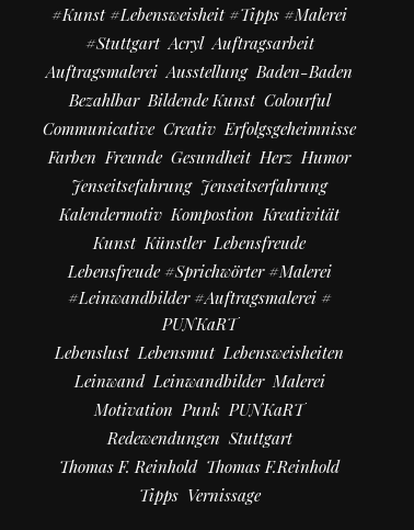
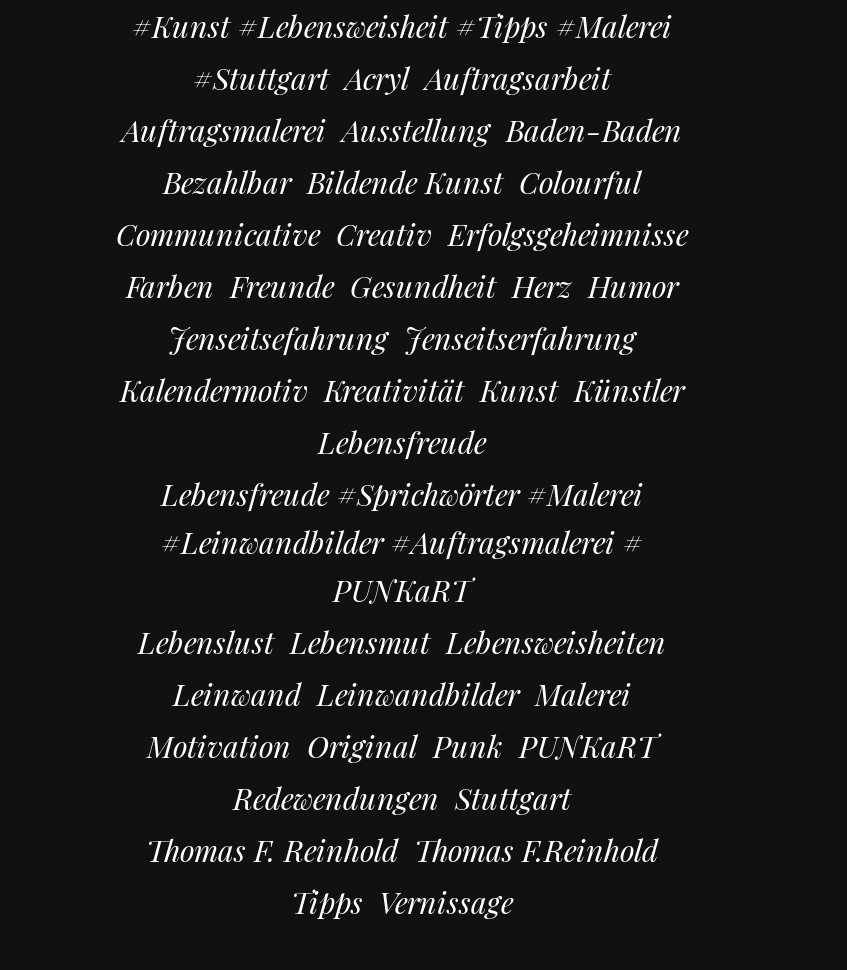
[59,203,340,253] Kalendermotiv Kompostion Kreativität | Kunst Künstler Lebensfreude -> [120,369,684,461] Kalendermotiv Kreativität Kunst Künstler | Lebensfreude
[94,398,304,420] Motivation Punk PUNKaRT -> [147,725,657,765] Motivation Original Punk PUNKaRT

